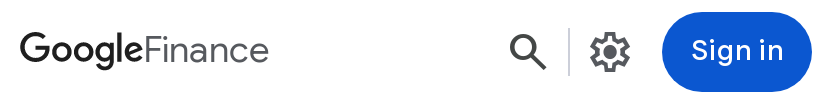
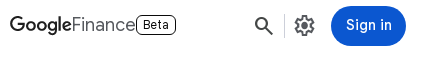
[143,28,271,72] Finance -> [72,14,169,36] Finance Beta

